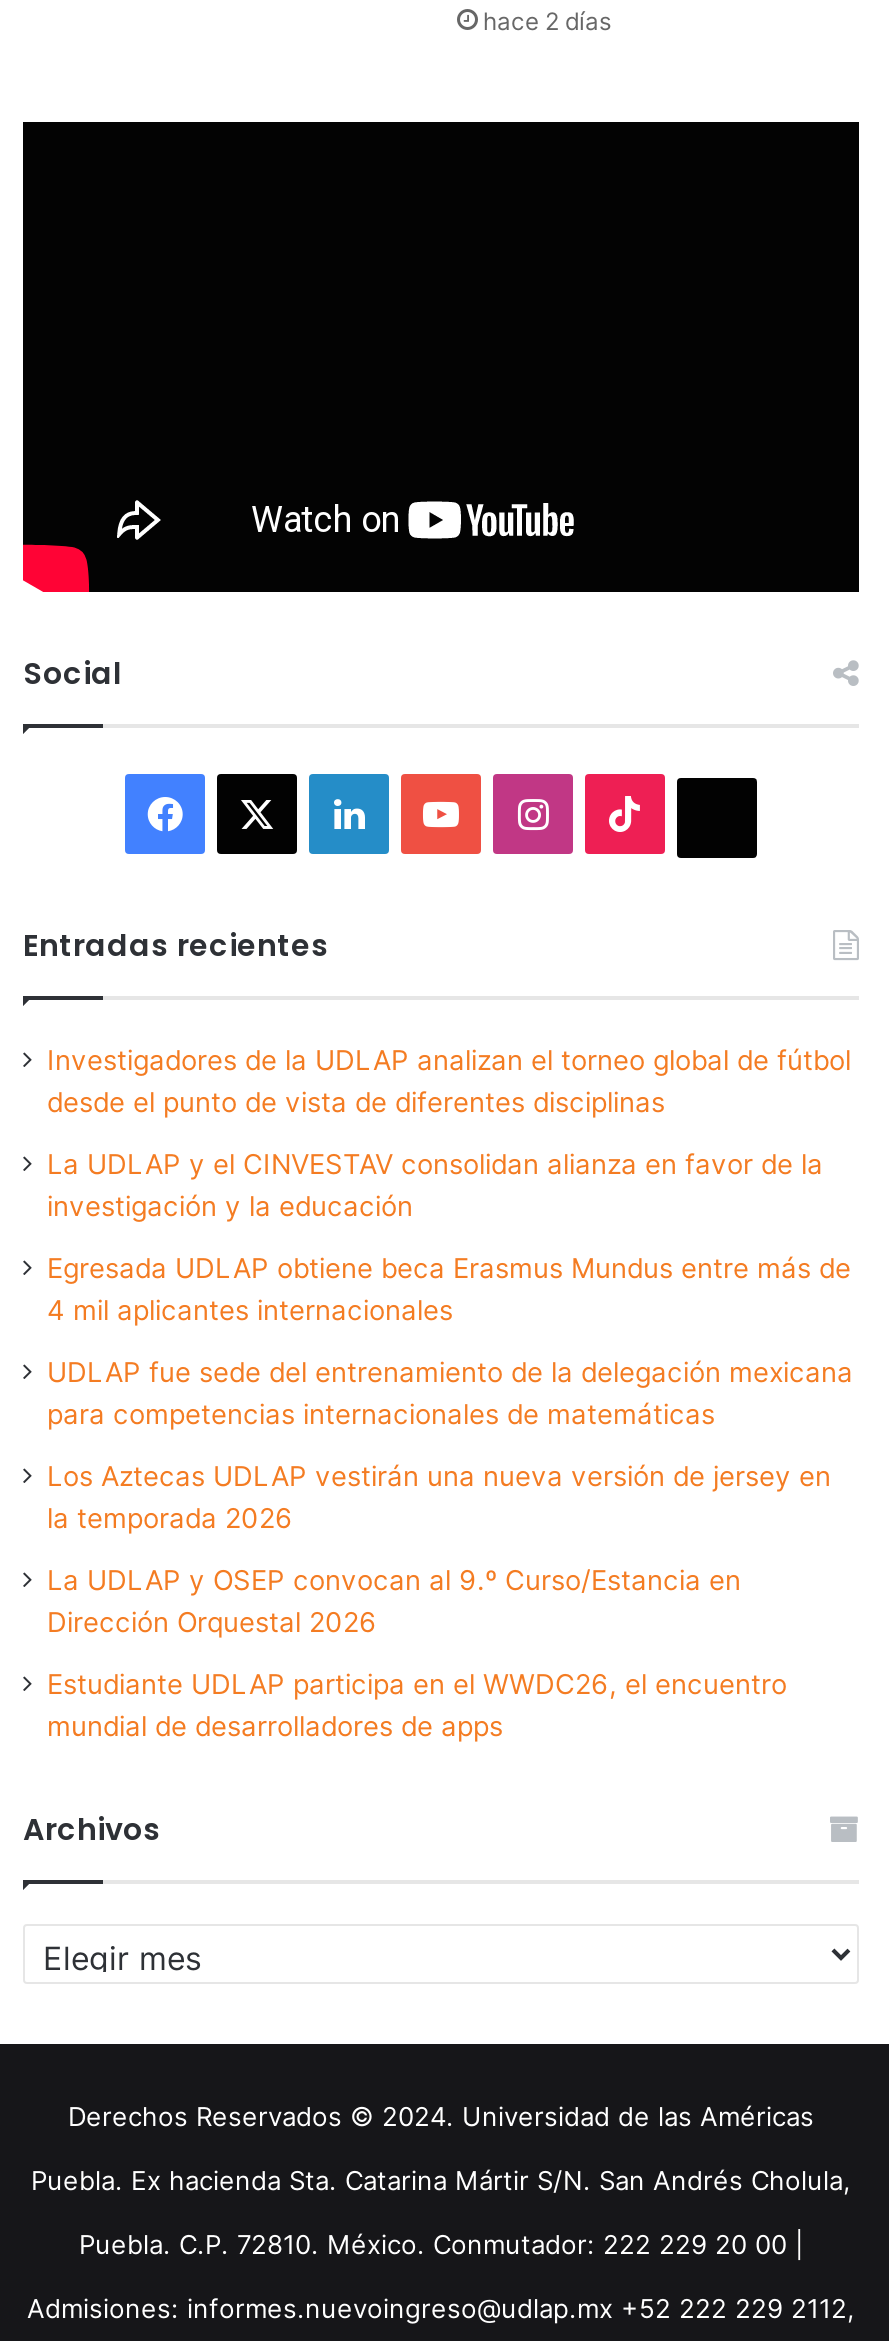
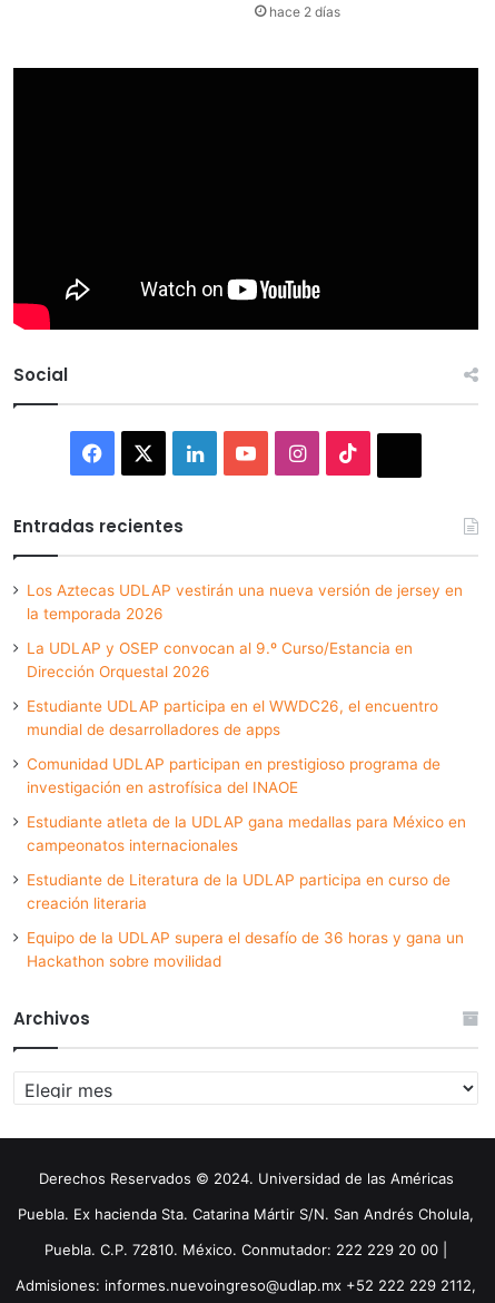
[47,1044,853,1430] Investigadores de la UDLAP analizan el torneo global de fútbol | desde el punto de vista de diferentes disciplinas | La UDLAP y el CINVESTAV consolidan alianza en favor de la | investigación y la educación | Egresada UDLAP obtiene beca Erasmus Mundus entre más de | 4 mil aplicantes internacionales | UDLAP fue sede del entrenamiento de la delegación mexicana | para competencias internacionales de matemáticas -> none
moved [47,1460,831,1742] -> [27,581,463,738]: Los Aztecas UDLAP vestirán una nueva versión de jersey en | la temporada 2026 | La UDLAP y OSEP convocan al 9.º Curso/Estancia en | Dirección Orquestal 2026 | Estudiante UDLAP participa en el WWDC26, el encuentro | mundial de desarrolladores de apps
none -> [27,755,466,970] Comunidad UDLAP participan en prestigioso programa de | investigación en astrofísica del INAOE | Estudiante atleta de la UDLAP gana medallas para México en | campeonatos internacionales | Estudiante de Literatura de la UDLAP participa en curso de | creación literaria | Equipo de la UDLAP supera el desafío de 36 horas y gana un | Hackathon sobre movilidad

